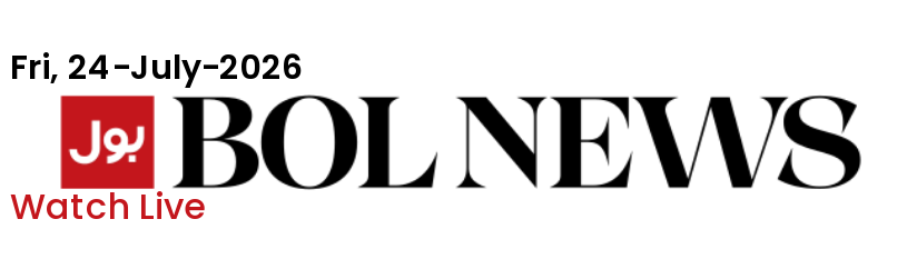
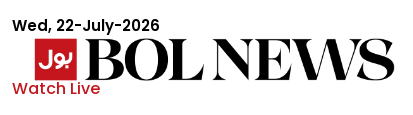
[10,43,304,90] Fri, 24-July-2026 -> [12,15,160,36] Wed, 22-July-2026

